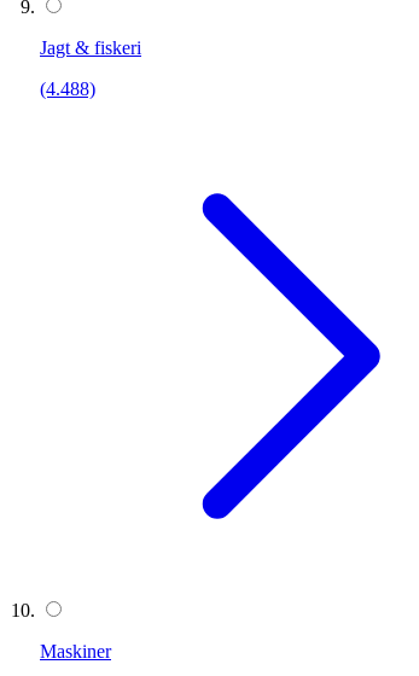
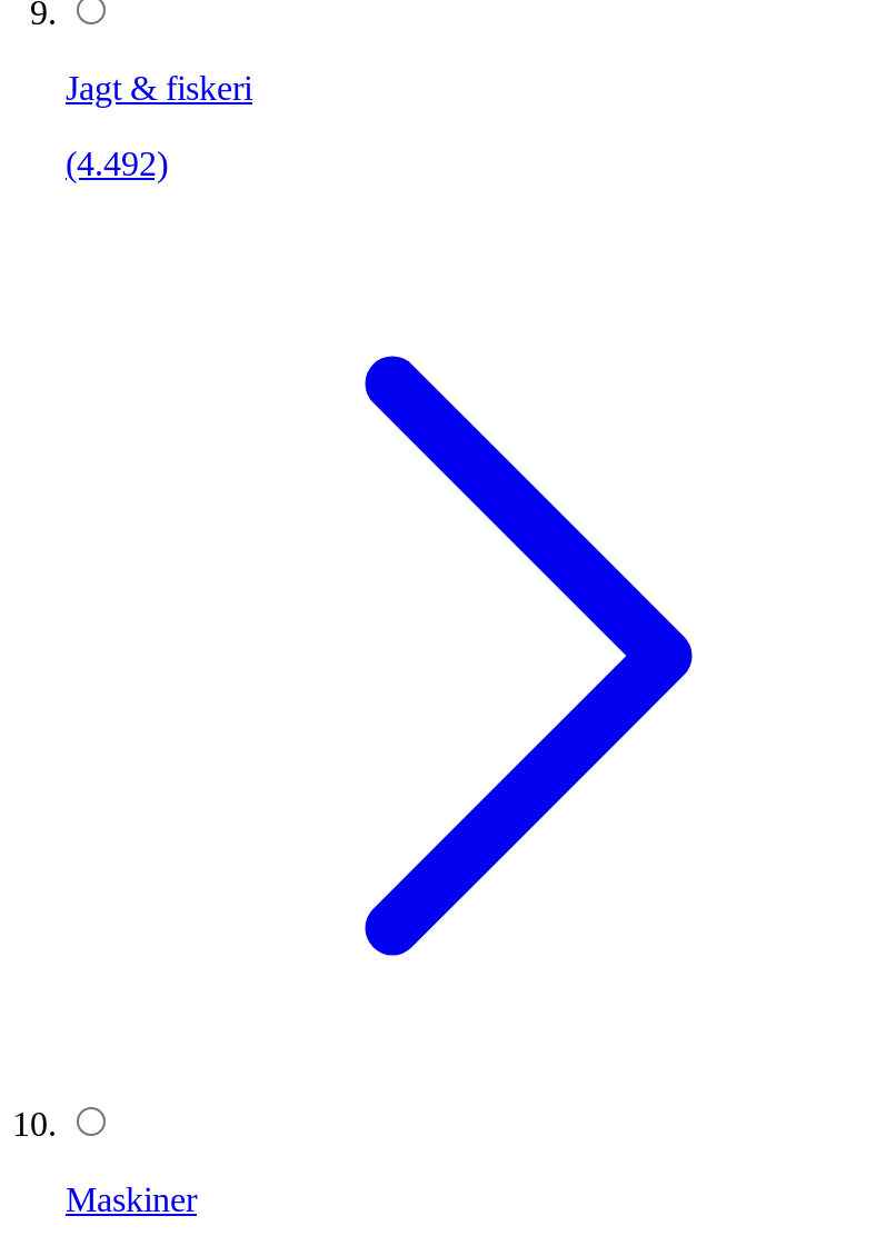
[40,78,95,99] (4.488) -> [66,144,168,182] (4.492)

